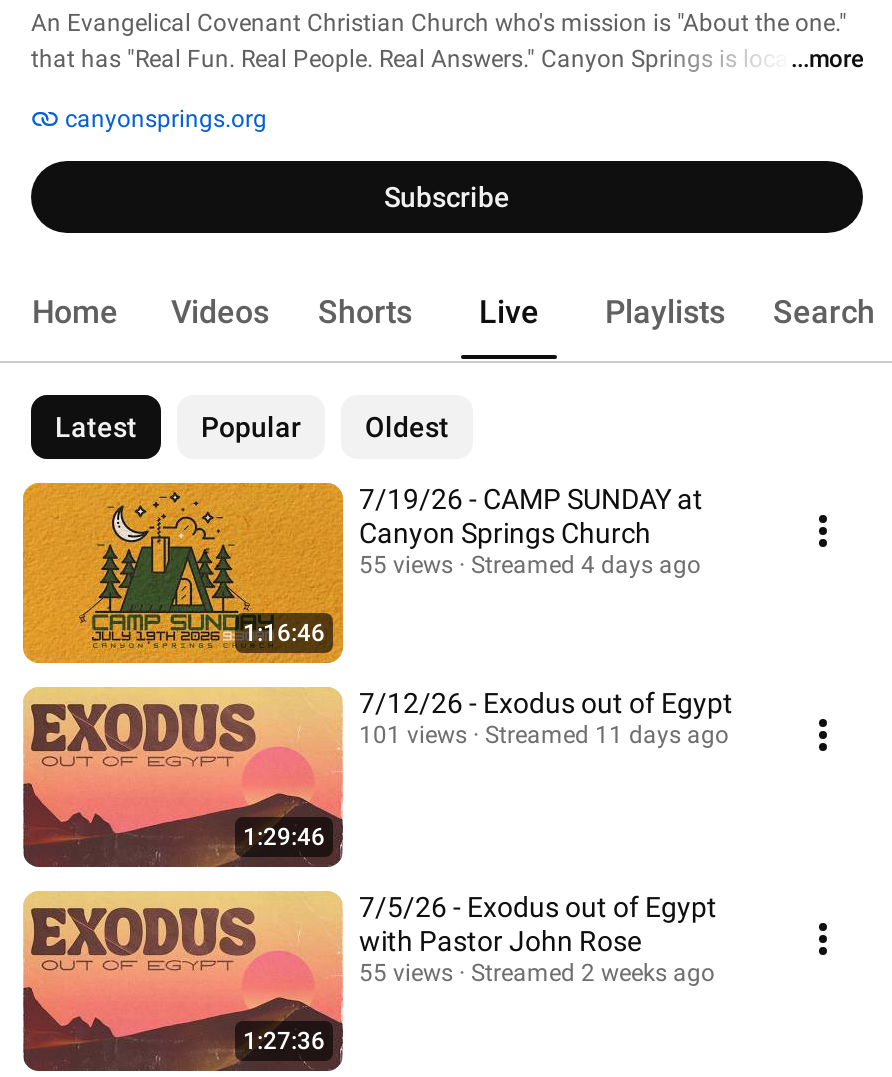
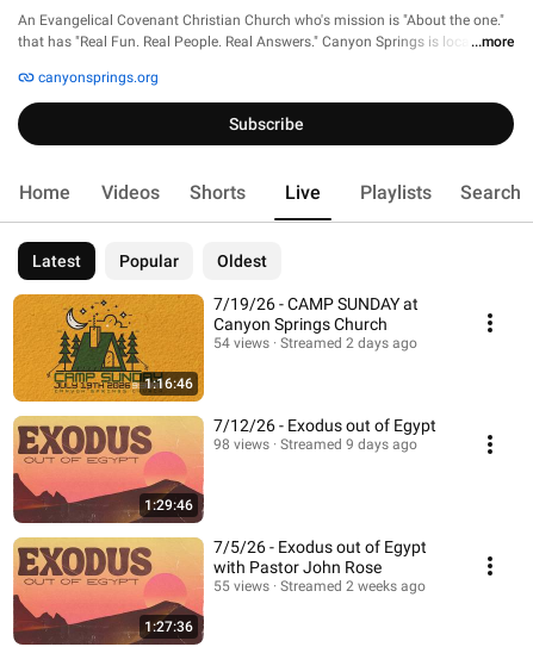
[359,551,453,579] 55 views -> [213,335,269,352] 54 views
[471,551,701,579] Streamed 4 days ago -> [280,335,417,352] Streamed 2 days ago
[359,721,467,749] 101 views -> [213,436,269,453] 98 views
[485,721,729,749] Streamed 11 days ago -> [280,436,417,453] Streamed 9 days ago

